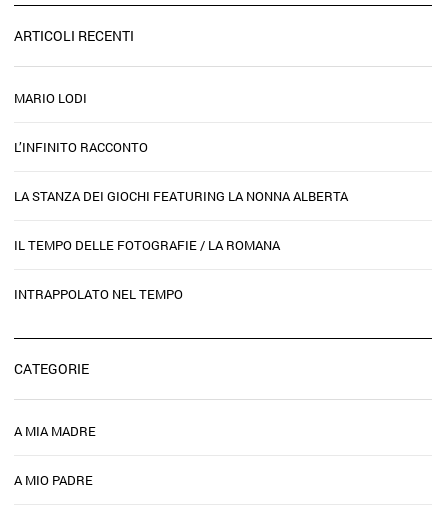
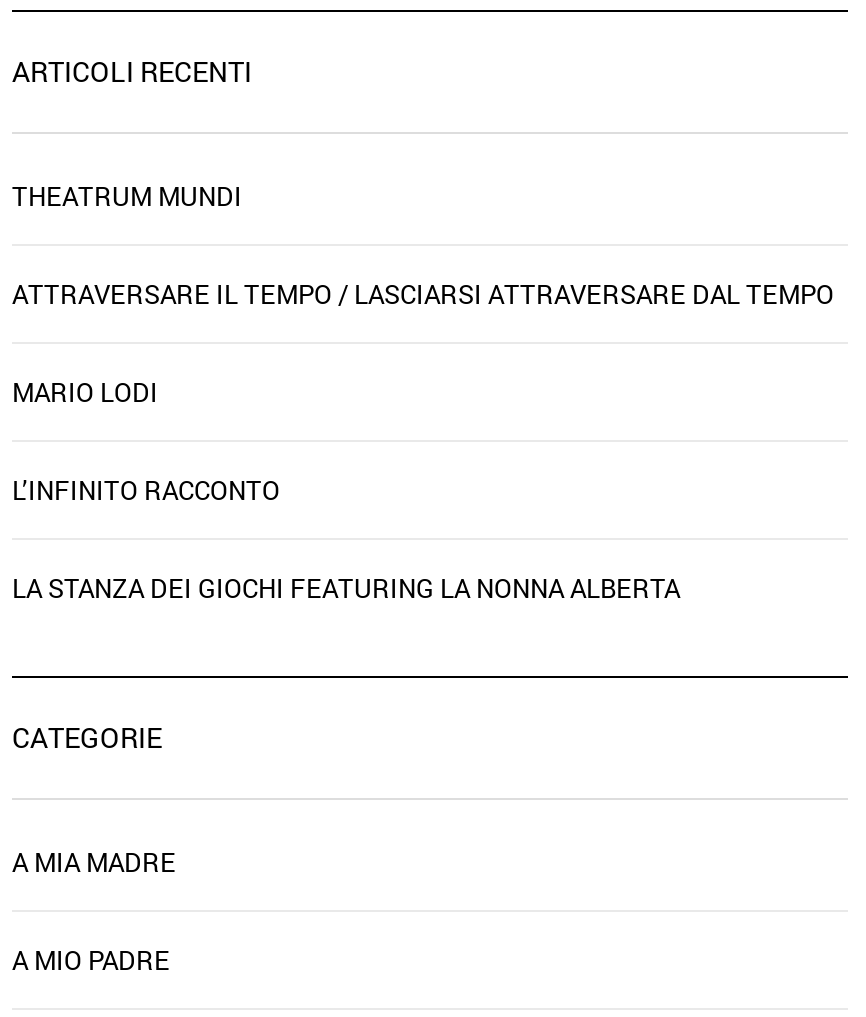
none -> [12,178,834,312] THEATRUM MUNDI | ATTRAVERSARE IL TEMPO / LASCIARSI ATTRAVERSARE DAL TEMPO
moved [14,89,348,205] -> [12,374,680,606]: MARIO LODI | L’INFINITO RACCONTO | LA STANZA DEI GIOCHI FEATURING LA NONNA ALBERTA
[14,236,280,303] IL TEMPO DELLE FOTOGRAFIE / LA ROMANA | INTRAPPOLATO NEL TEMPO -> none

